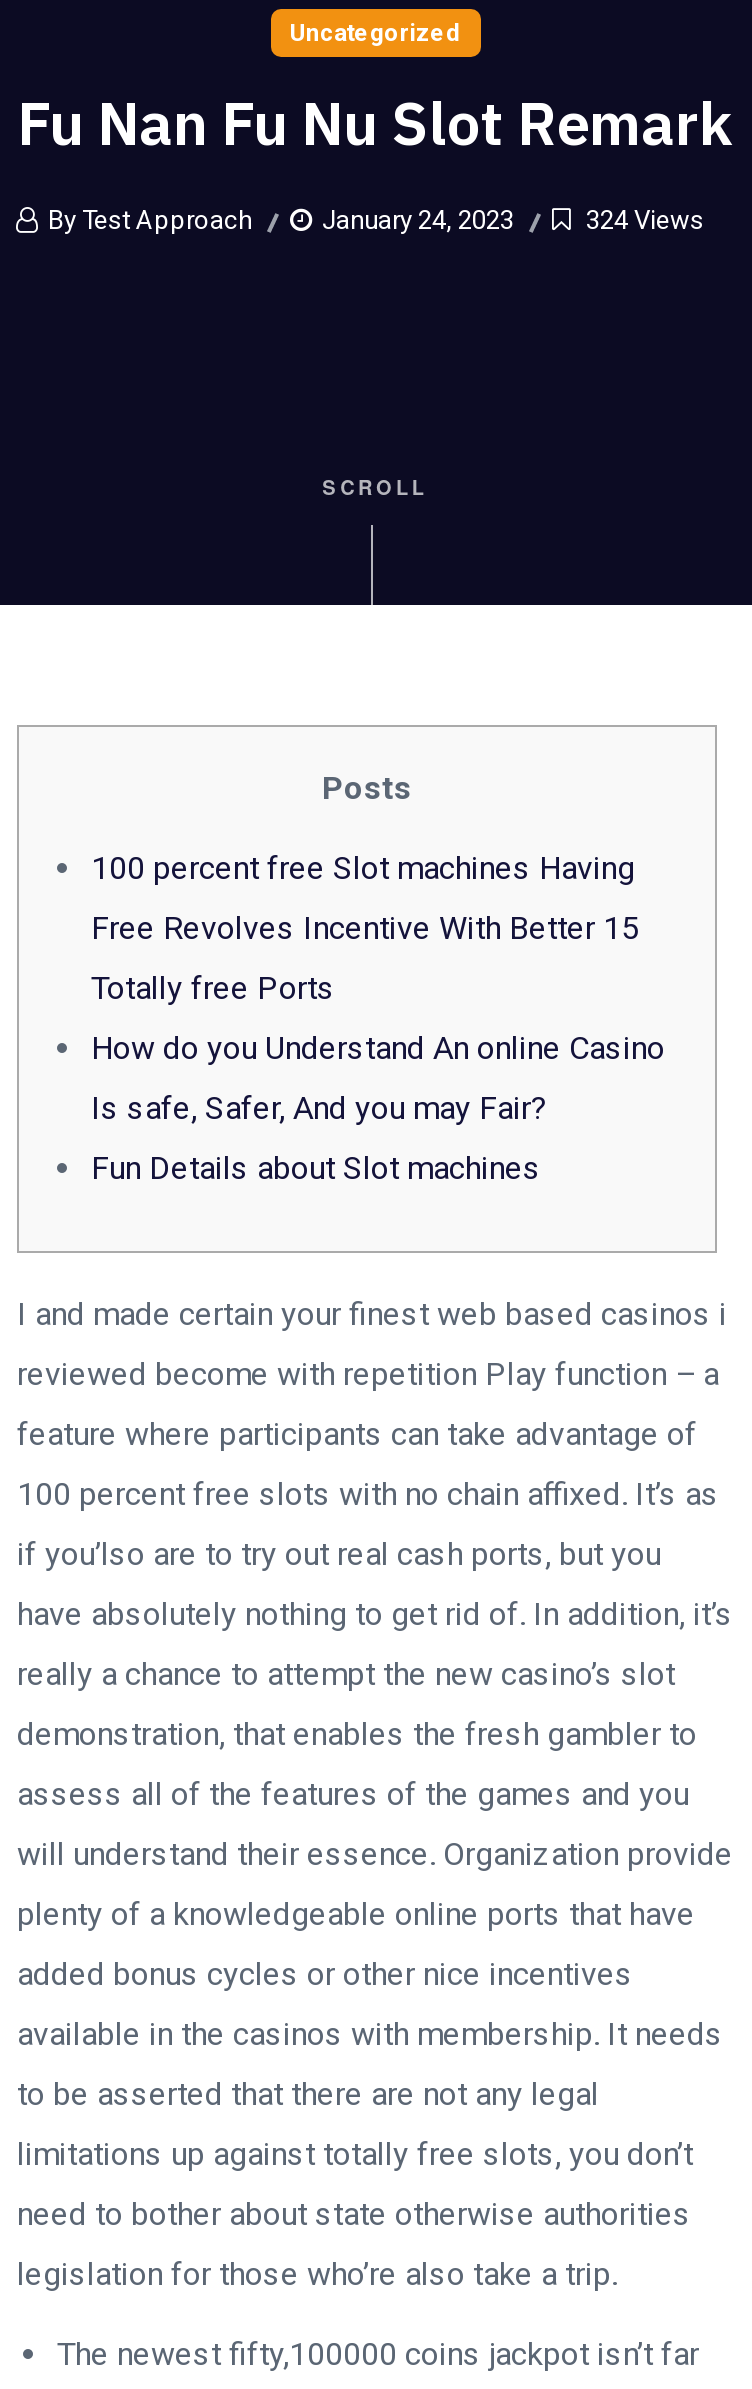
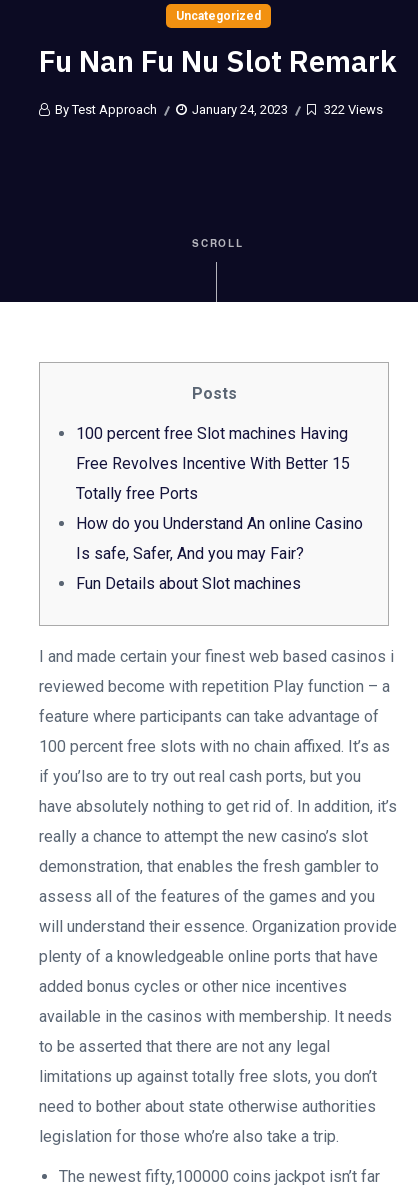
[580,205,704,235] 324 Views -> [320,102,382,117] 322 Views

